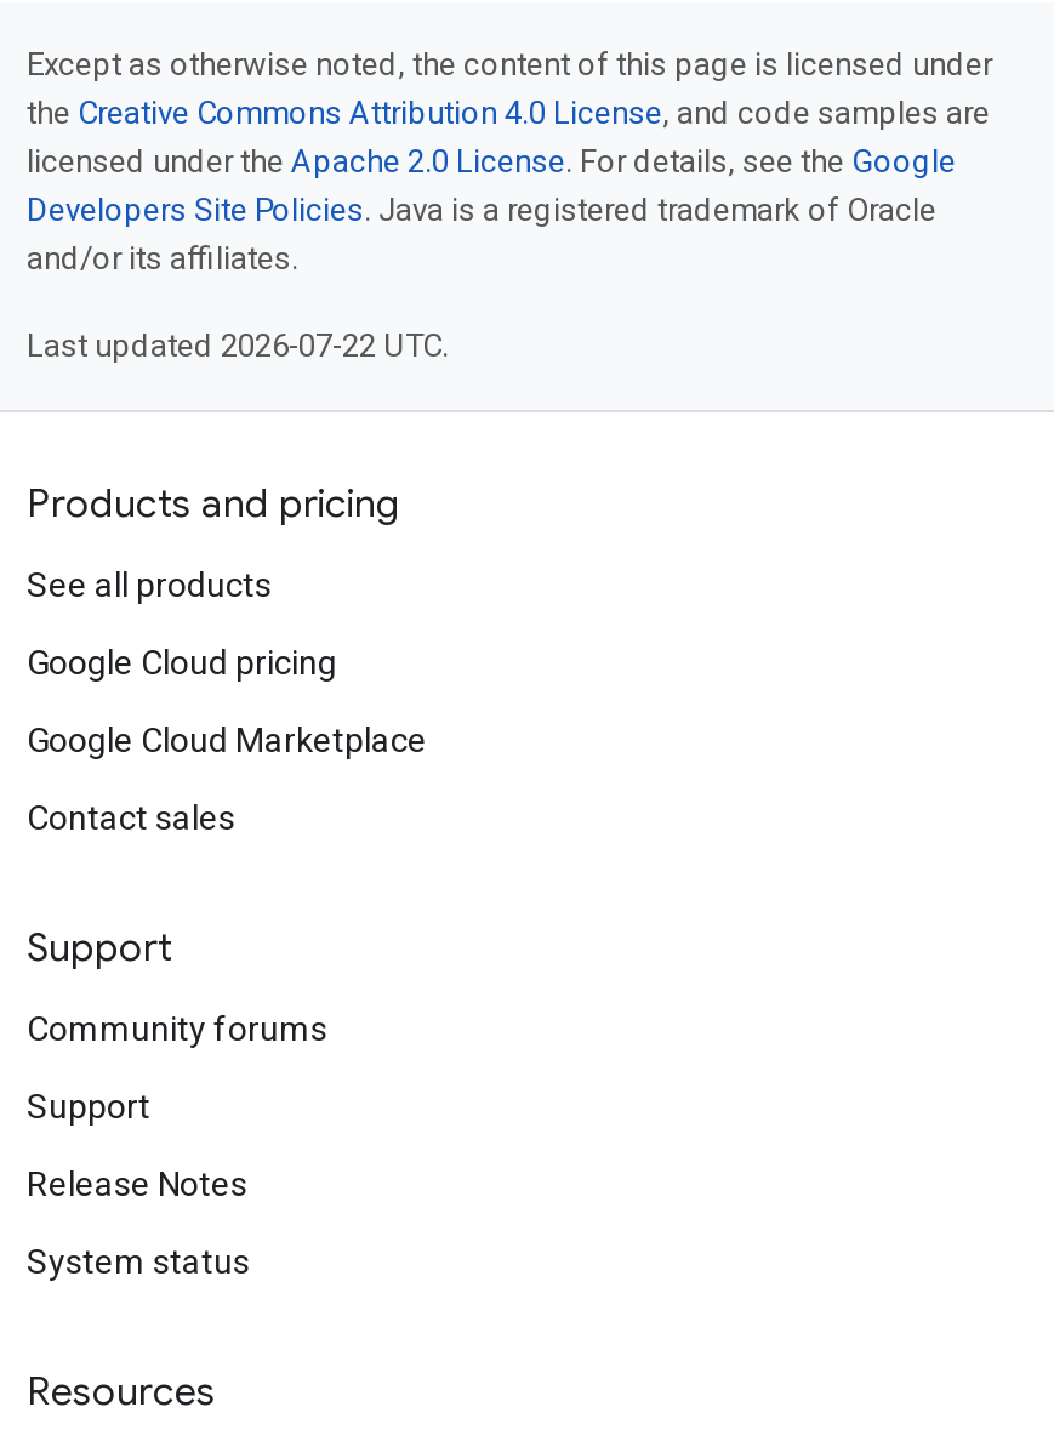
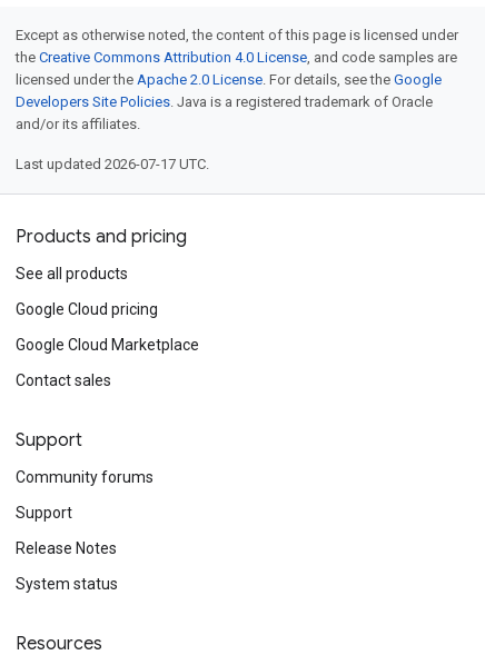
[27,327,449,364] Last updated 2026-07-22 UTC. -> [16,156,209,172] Last updated 2026-07-17 UTC.

